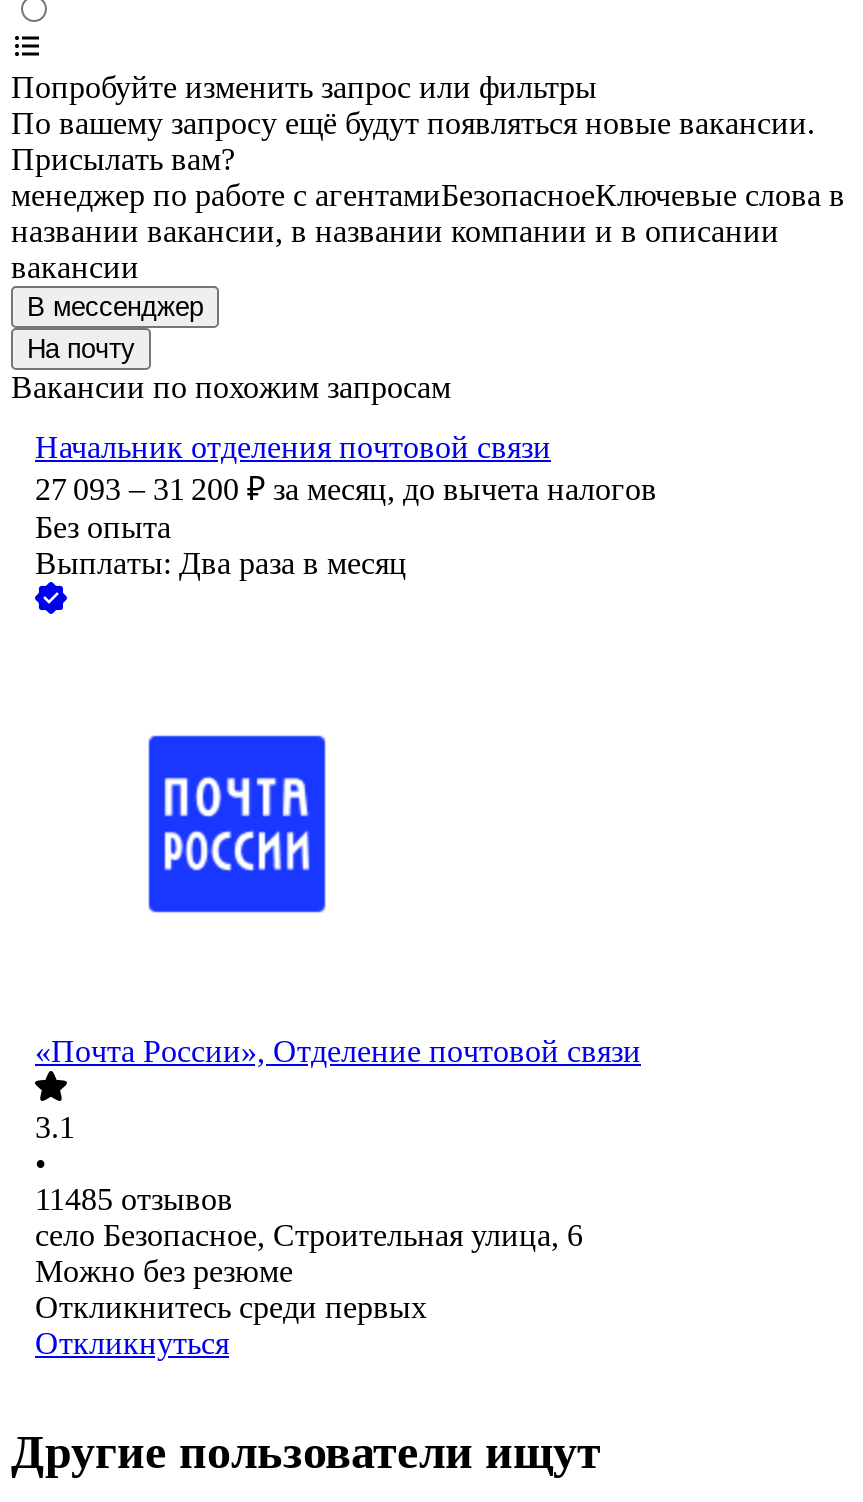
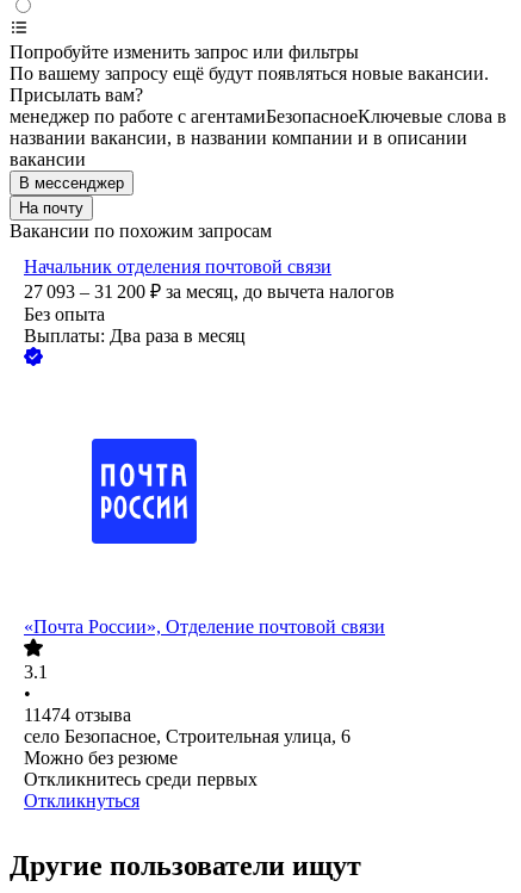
[35,1183,233,1217] 11485 отзывов -> [24,705,131,725] 11474 отзыва

